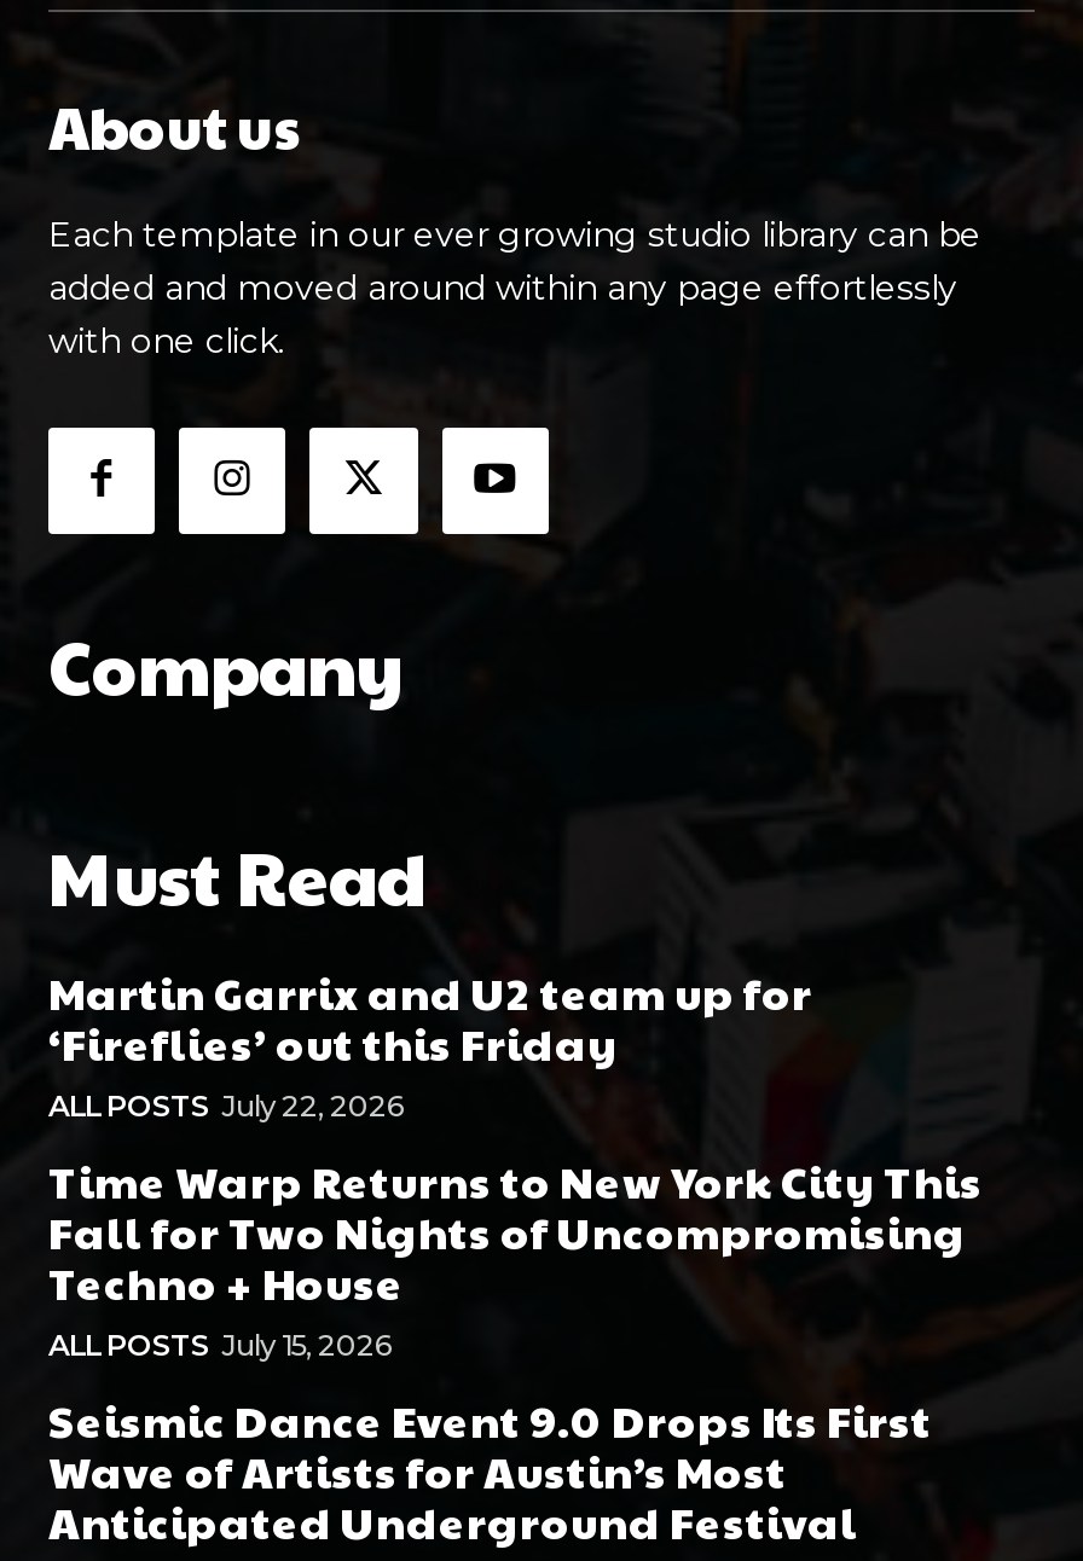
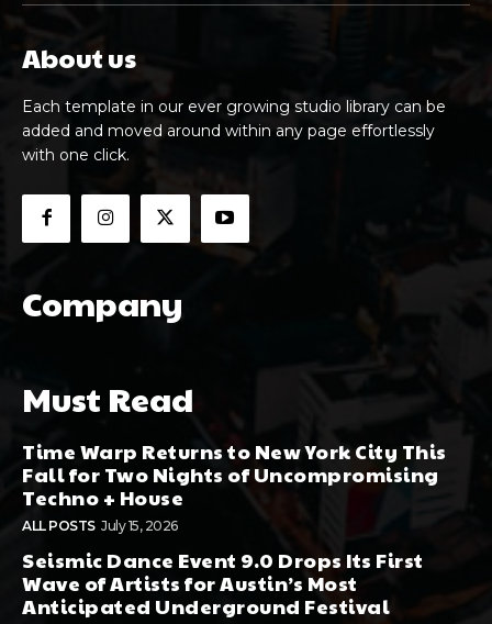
[48,961,812,1123] Martin Garrix and U2 team up for | ‘Fireflies’ out this Friday | ALL POSTS July 22, 2026 -> none

